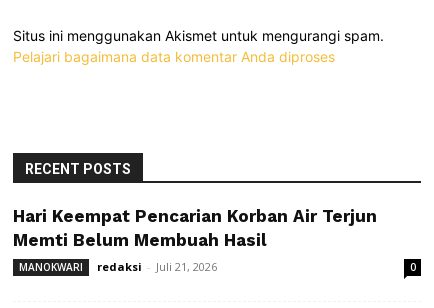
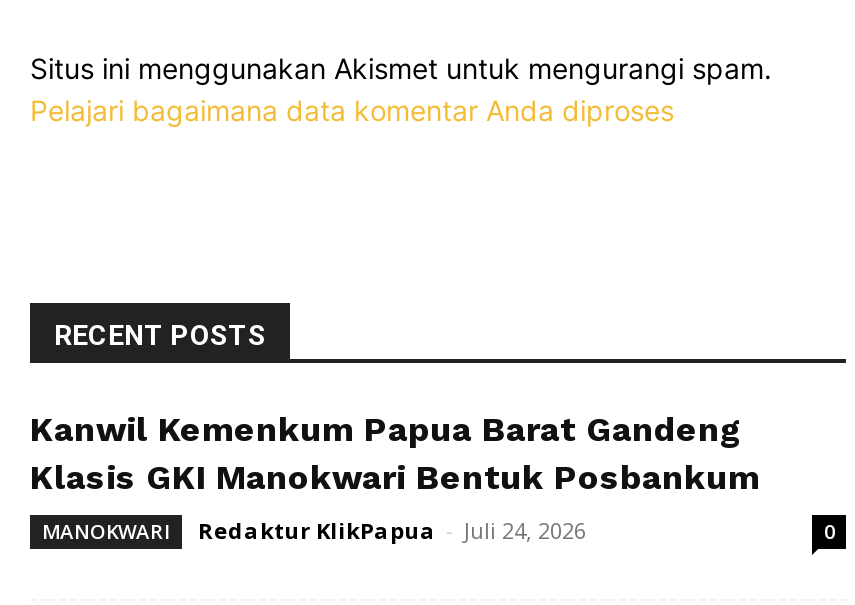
[13,206,377,250] Hari Keempat Pencarian Korban Air Terjun | Memti Belum Membuah Hasil -> [30,409,760,497] Kanwil Kemenkum Papua Barat Gandeng | Klasis GKI Manokwari Bentuk Posbankum
[97,259,217,274] redaksi - Juli 21, 2026 -> [198,515,586,545] Redaktur KlikPapua - Juli 24, 2026

